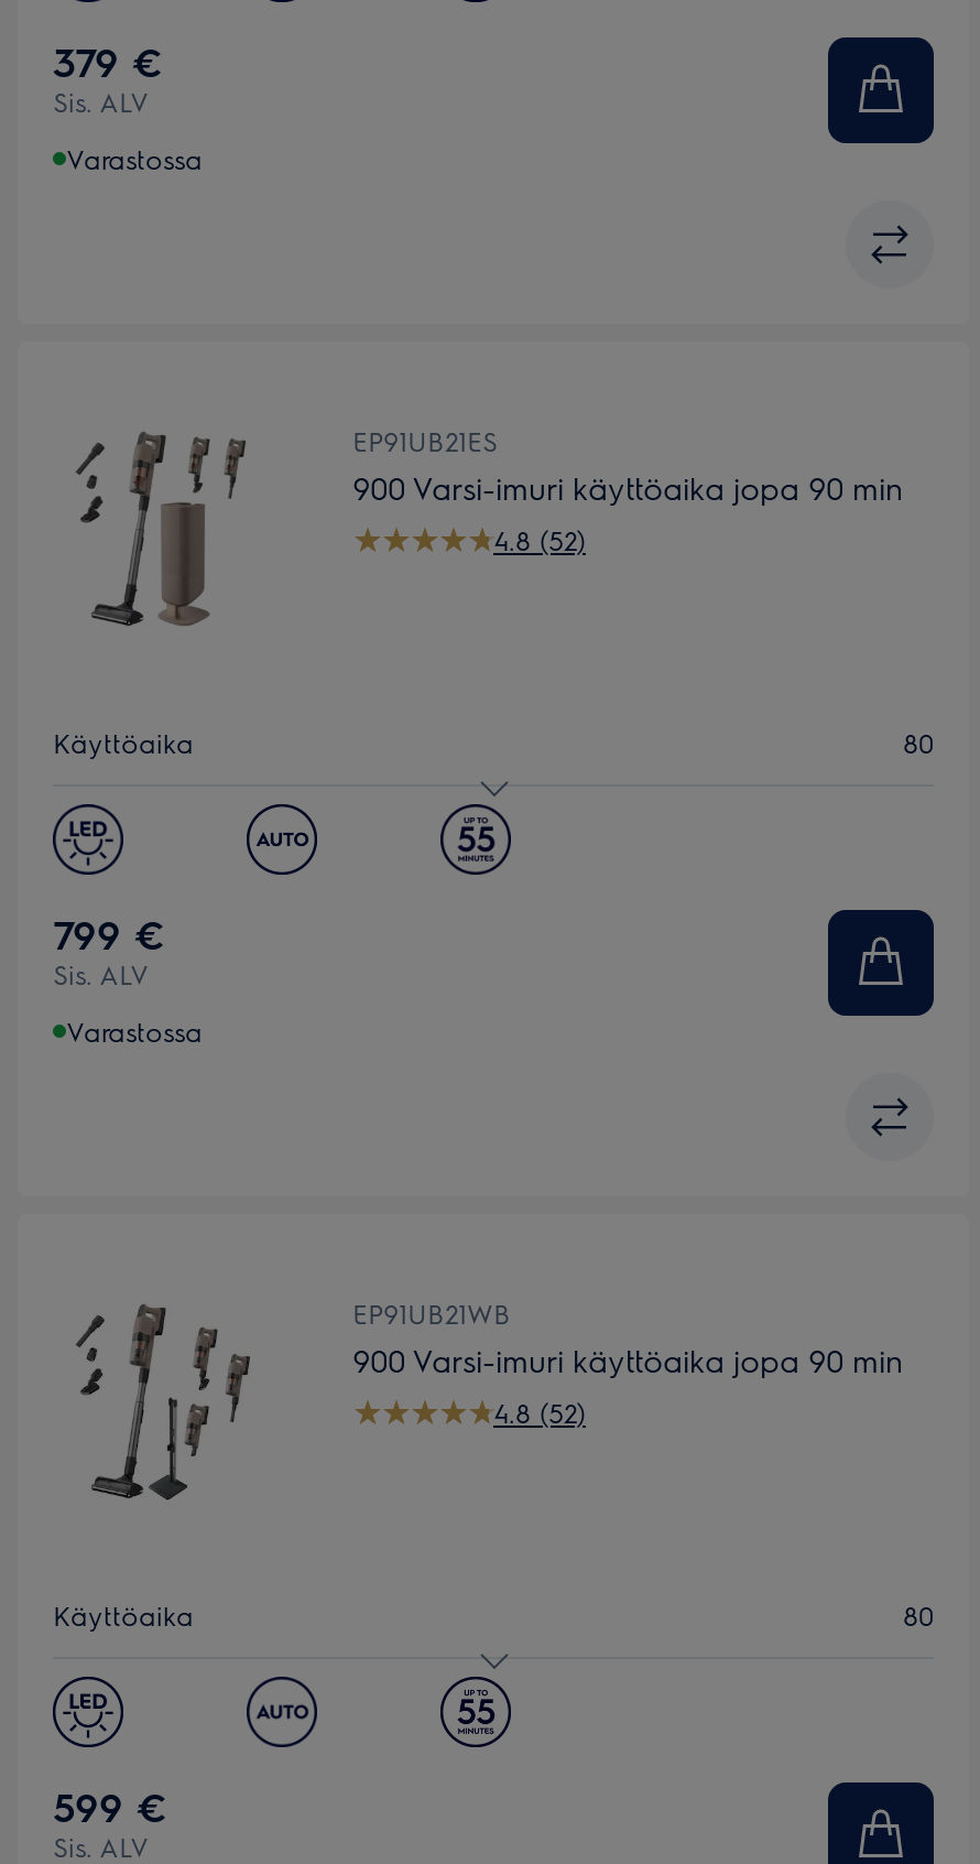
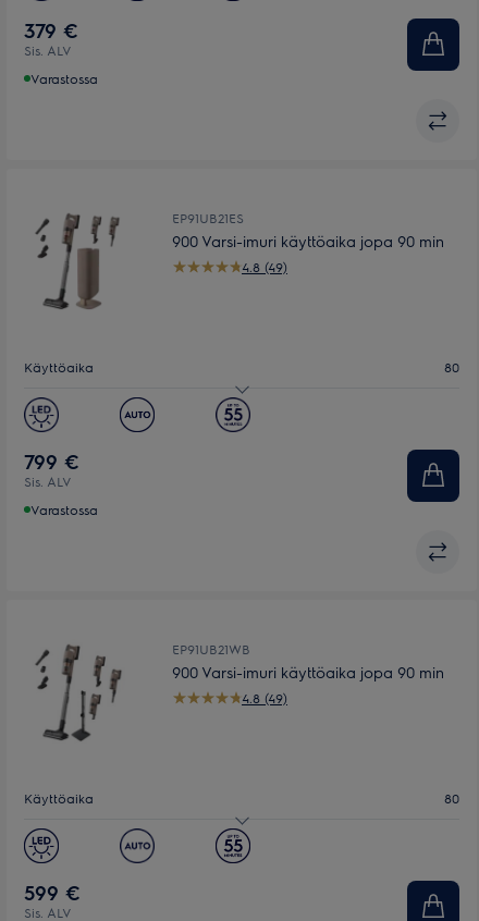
[493,522,586,557] 4.8 (52) -> [242,258,287,275] 4.8 (49)
[493,1395,586,1430] 4.8 (52) -> [242,689,287,707] 4.8 (49)

